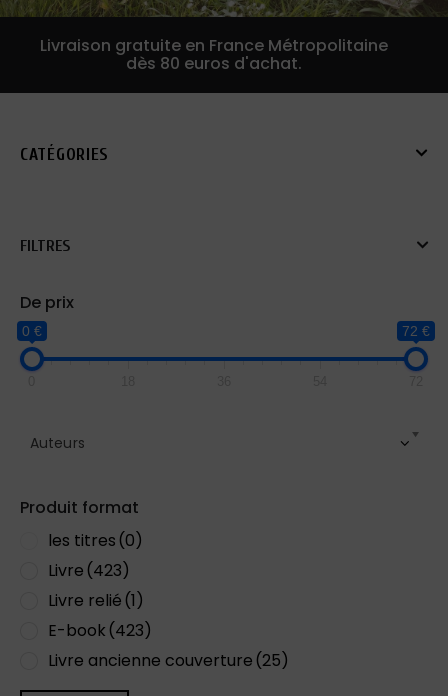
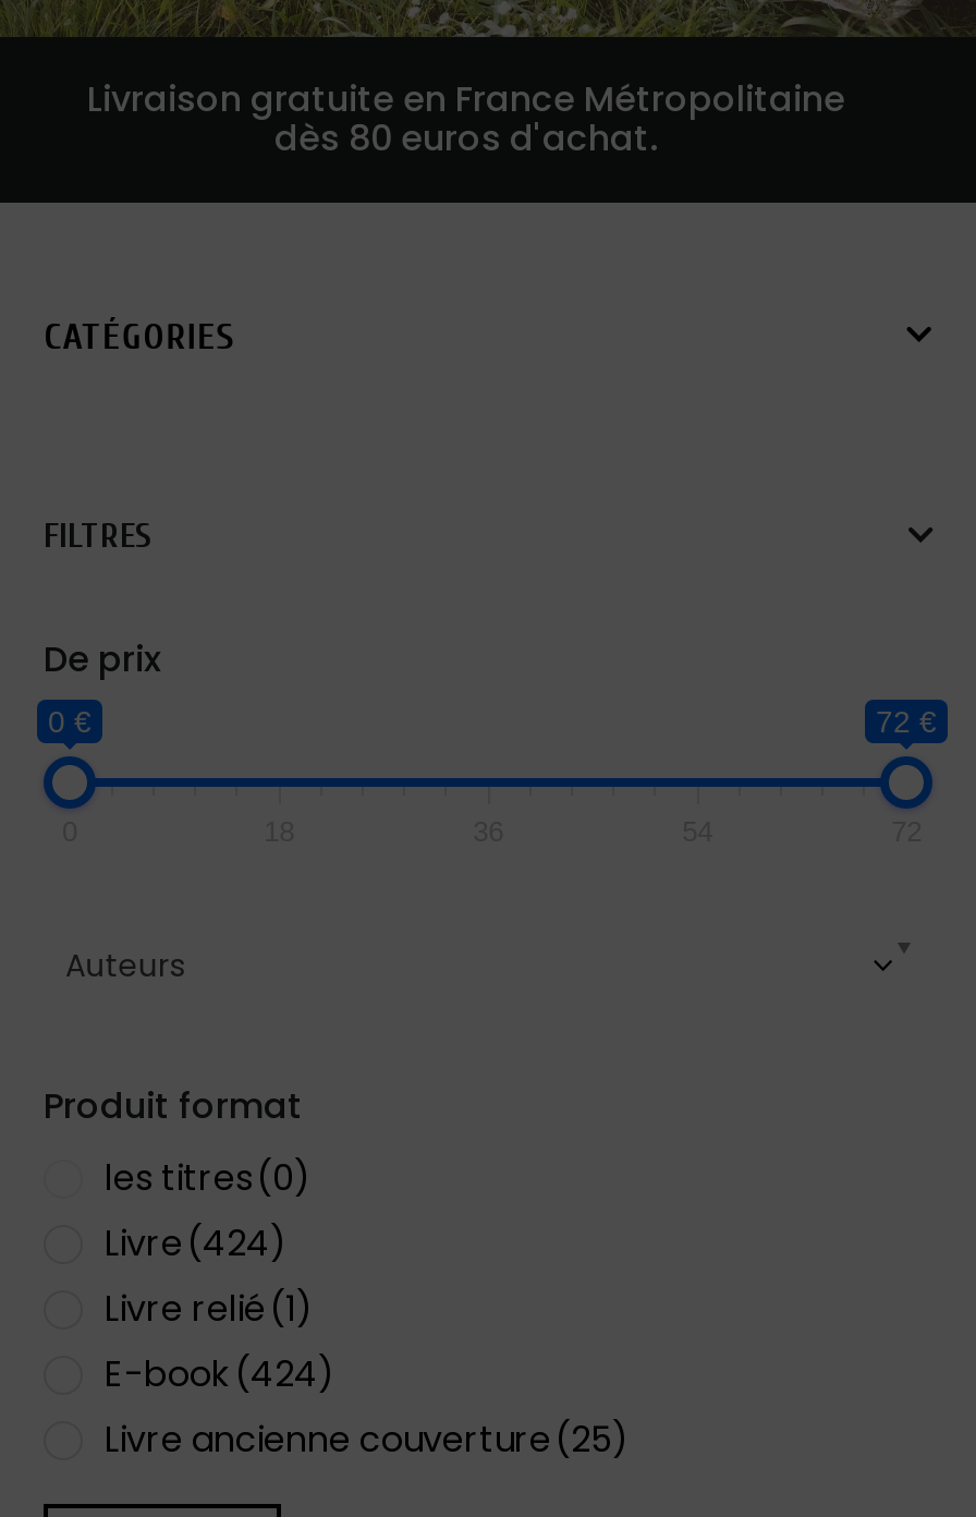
[48,559,130,582] Livre (423) -> [105,1218,288,1268] Livre (424)
[48,619,152,642] E-book (423) -> [105,1349,335,1399] E-book (424)

